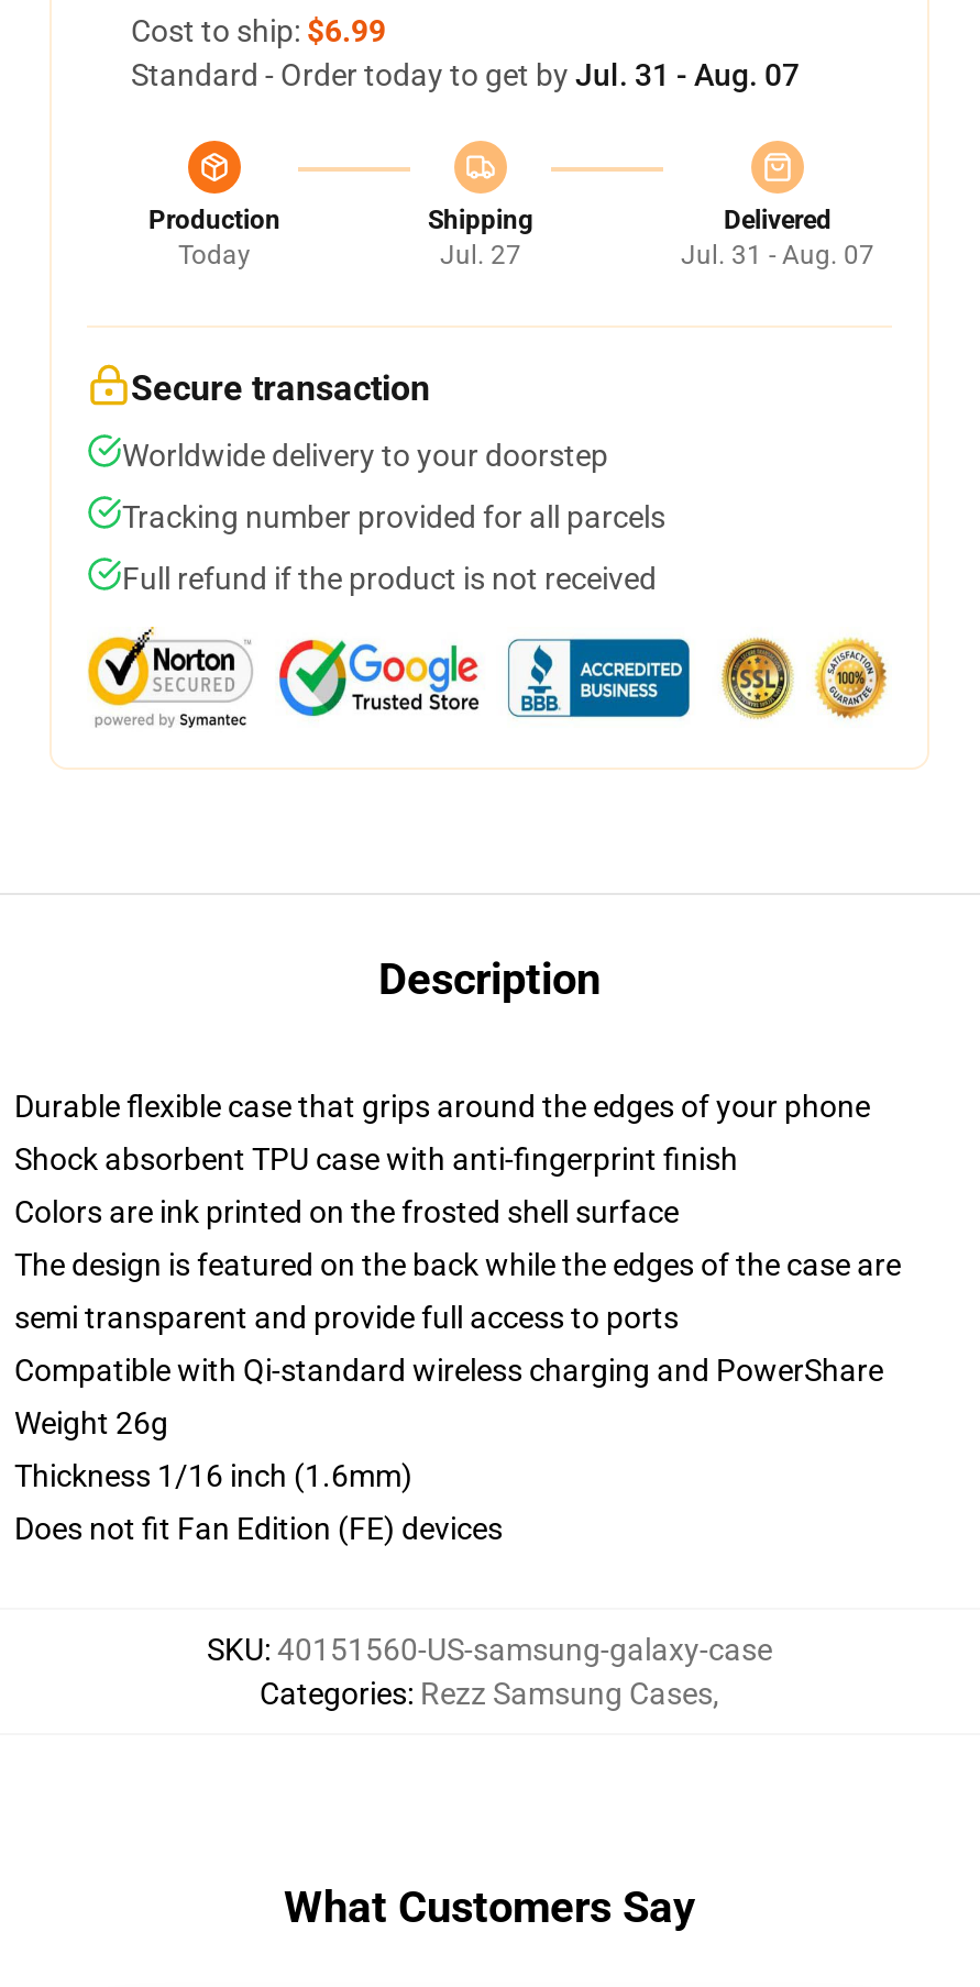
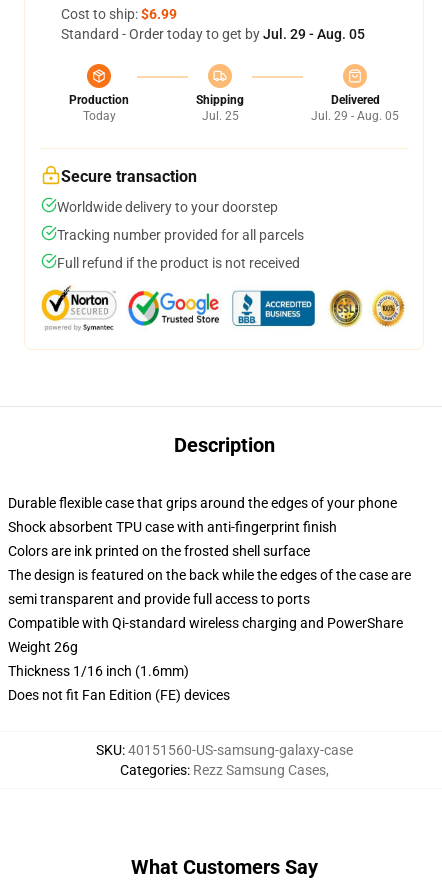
[131,57,800,92] Standard - Order today to get by Jul. 31 - Aug. 07 -> [61,26,365,42] Standard - Order today to get by Jul. 29 - Aug. 05
[440,240,521,271] Jul. 27 -> [201,109,238,123] Jul. 25
[681,240,874,271] Jul. 31 - Aug. 07 -> [311,109,399,123] Jul. 29 - Aug. 05

